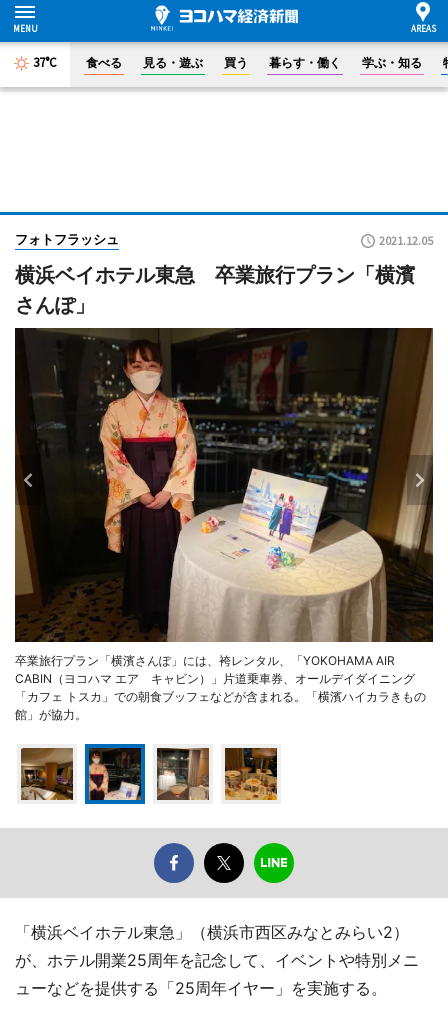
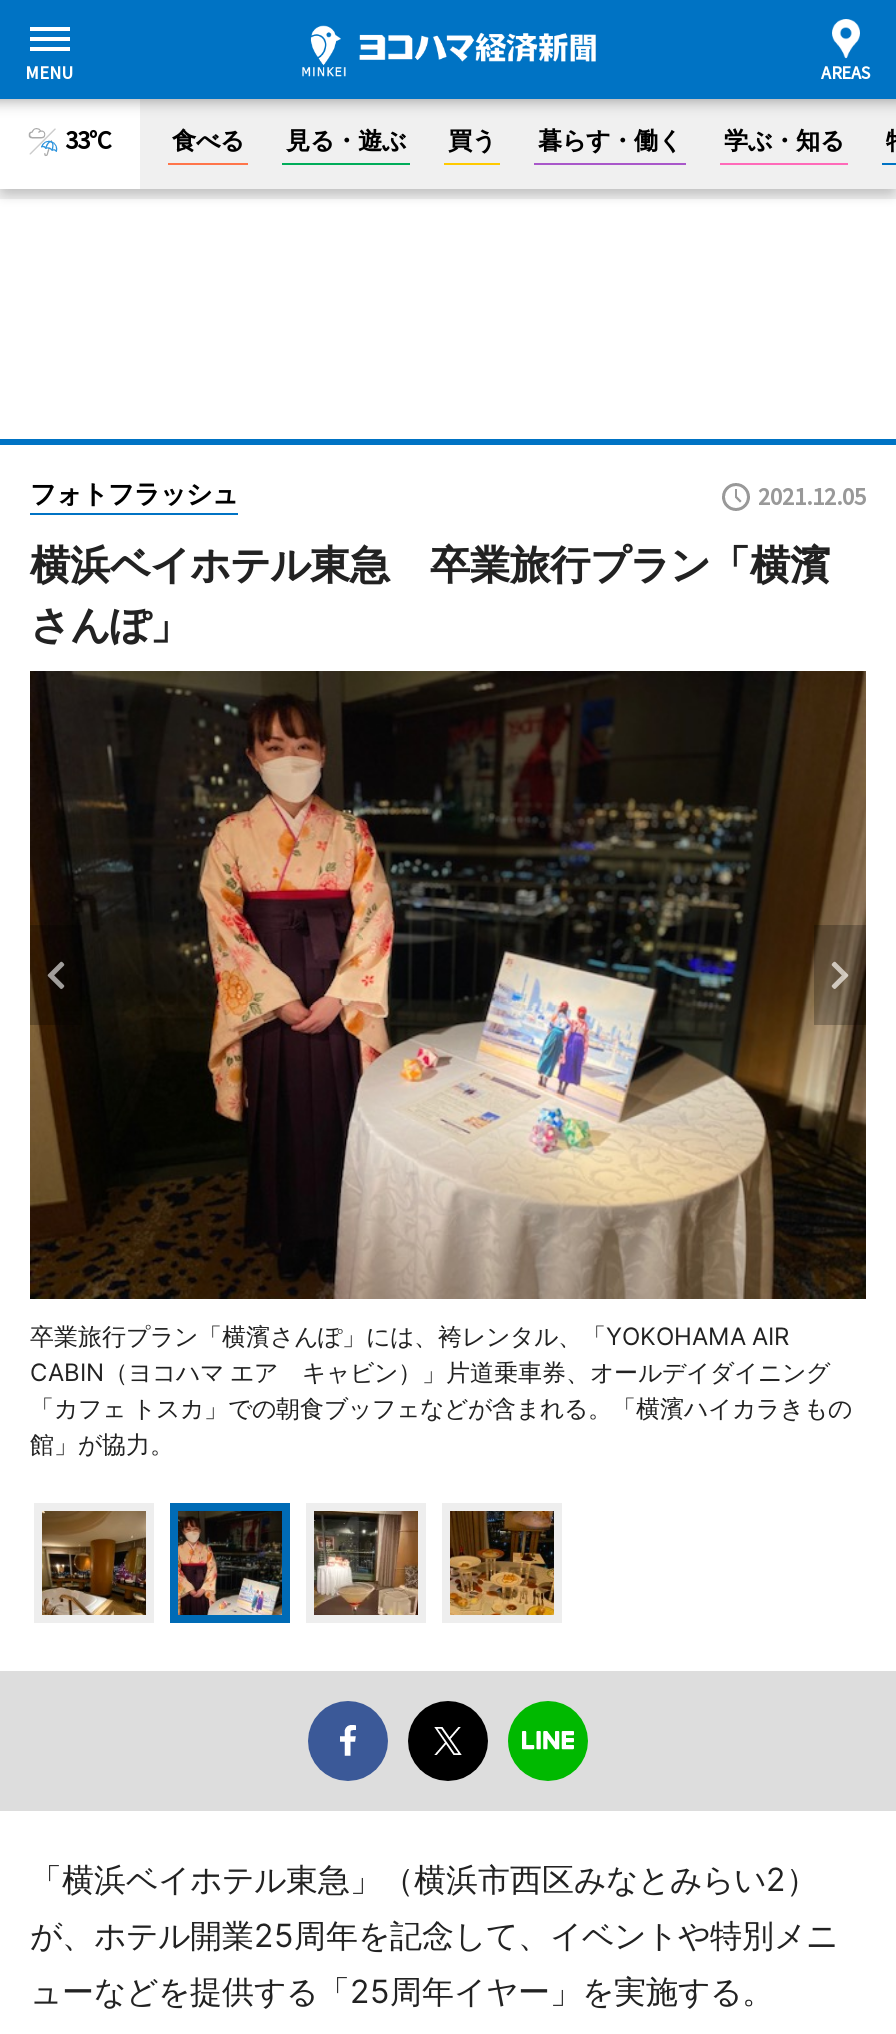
[32,54,56,71] 37°C -> [65,124,113,158] 33°C

